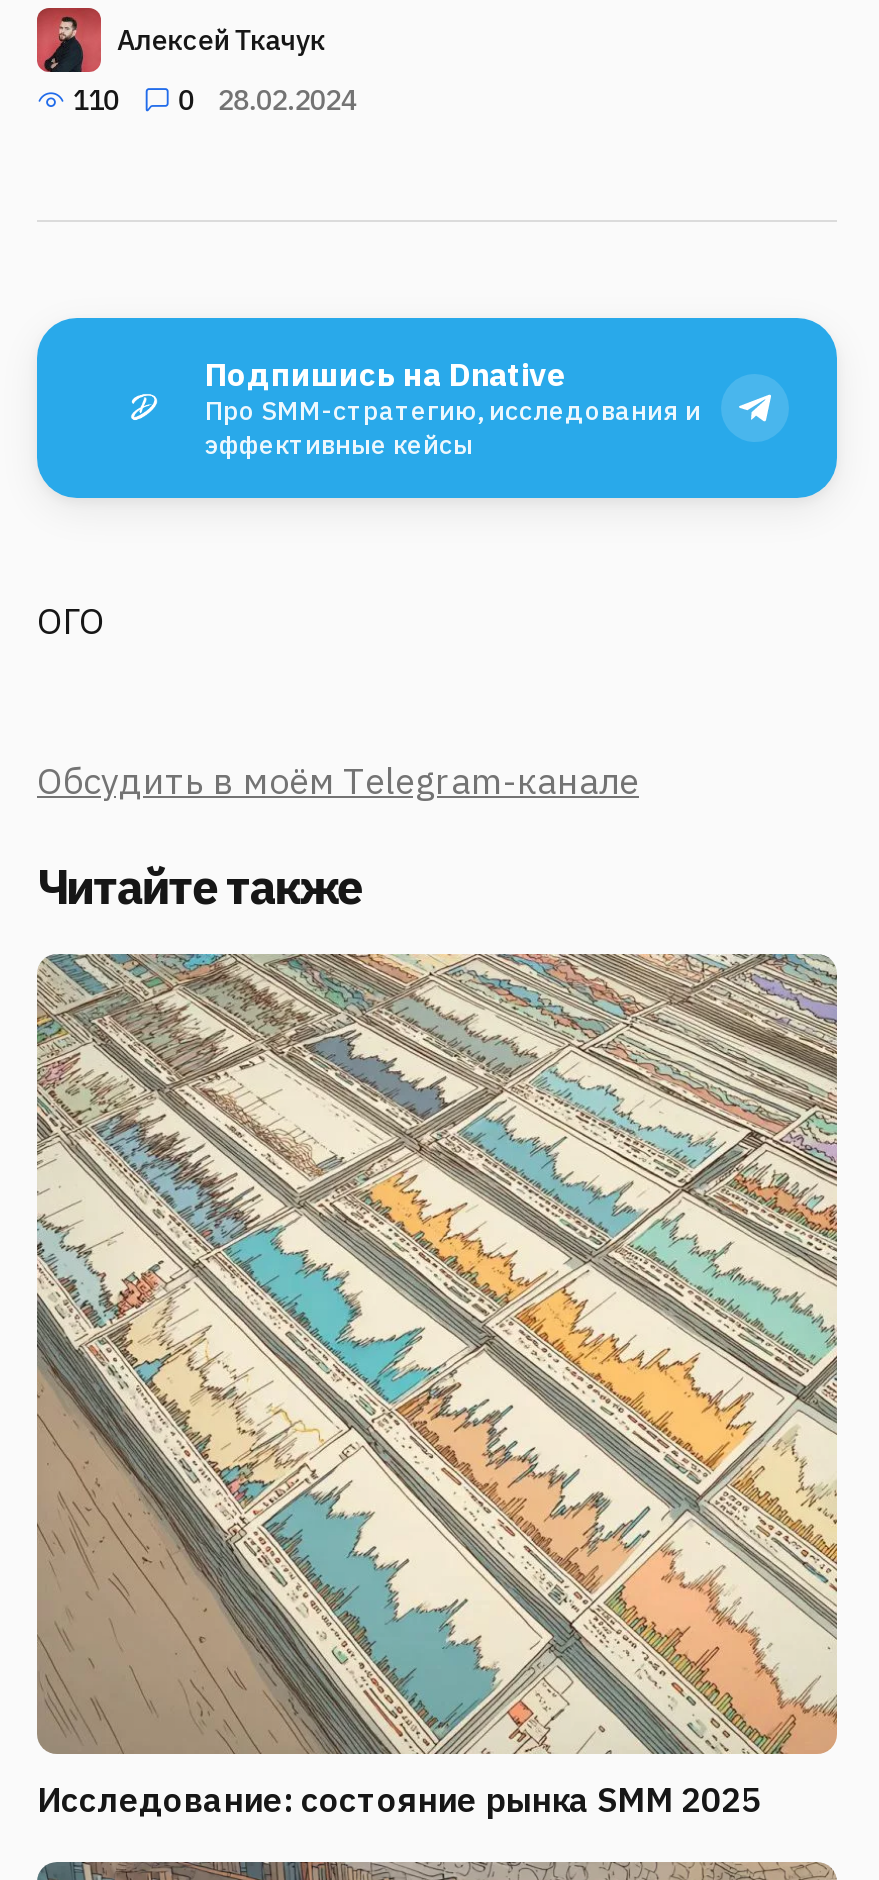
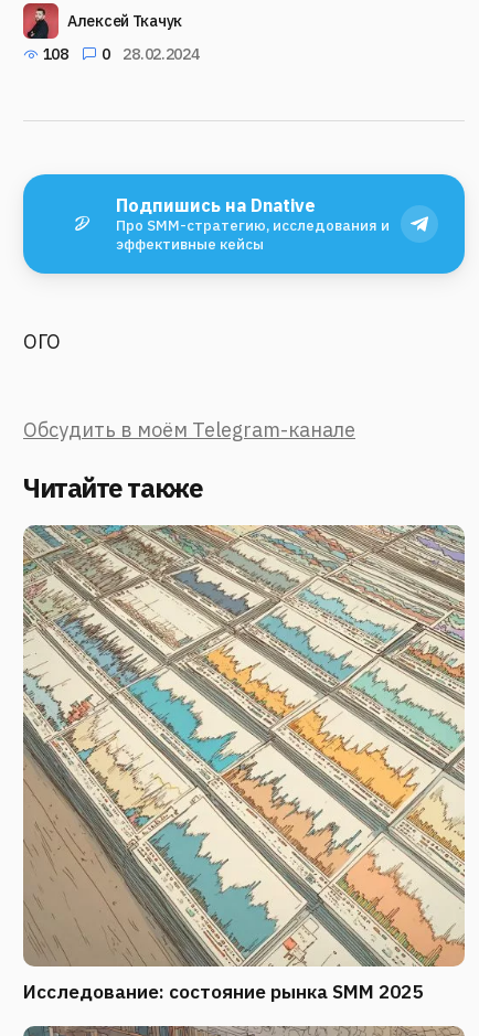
[72,82,356,118] 110 0 28.02.2024 -> [43,44,199,64] 108 0 28.02.2024

